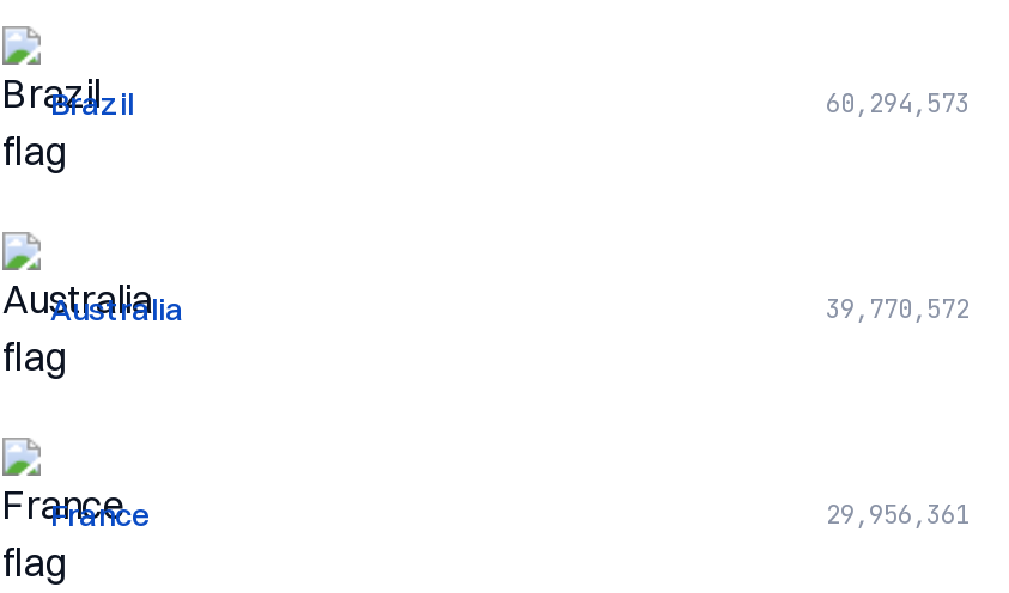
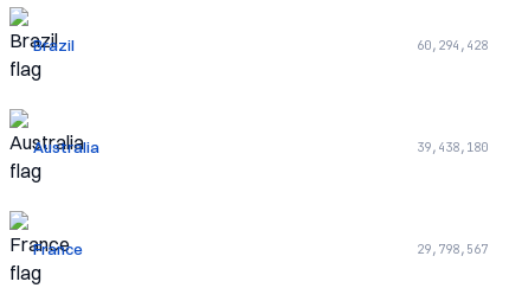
[826,85,970,118] 60,294,573 -> [417,36,488,53] 60,294,428
[826,291,970,324] 39,770,572 -> [417,138,488,155] 39,438,180
[826,496,970,530] 29,956,361 -> [417,240,488,257] 29,798,567

